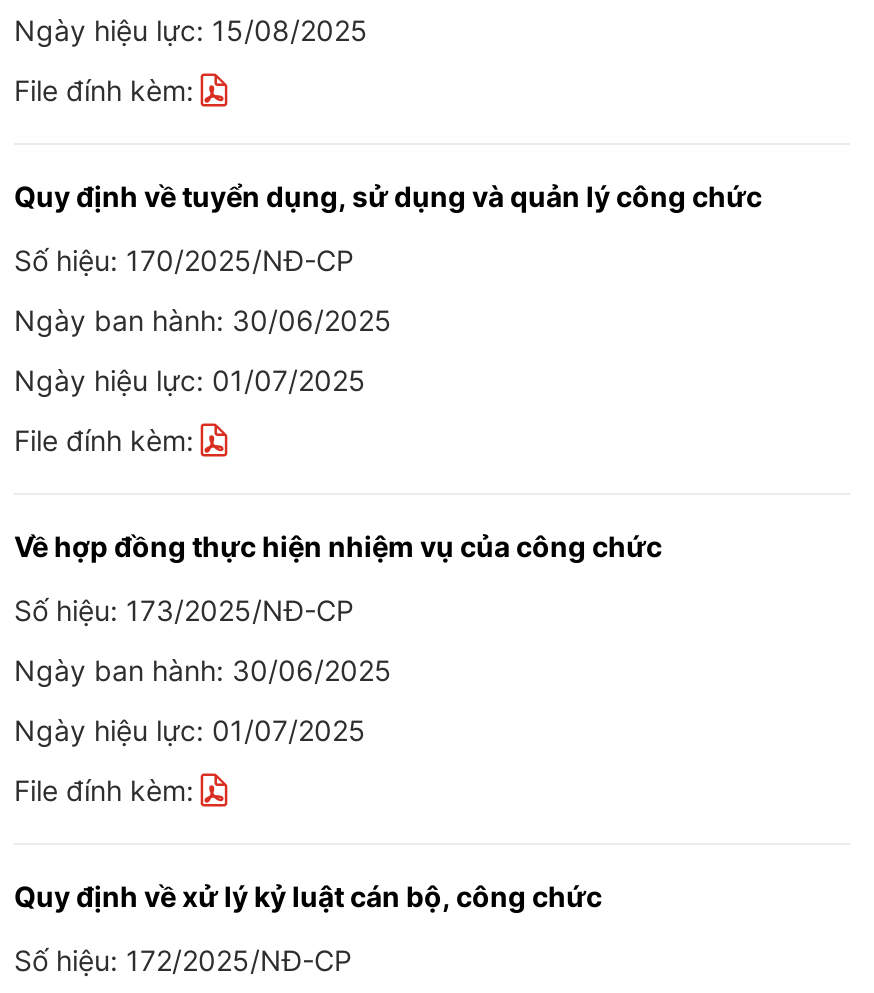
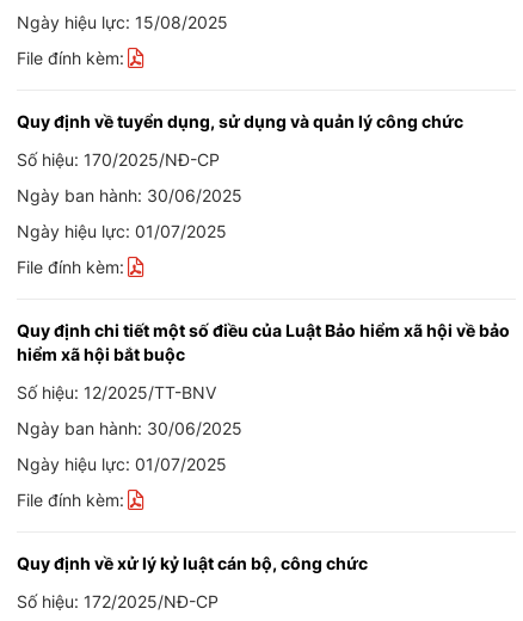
[14,529,662,563] Về hợp đồng thực hiện nhiệm vụ của công chức -> [17,320,510,364] Quy định chi tiết một số điều của Luật Bảo hiểm xã hội về bảo | hiểm xã hội bắt buộc
[14,593,354,627] Số hiệu: 173/2025/NĐ-CP -> [17,382,216,402] Số hiệu: 12/2025/TT-BNV

